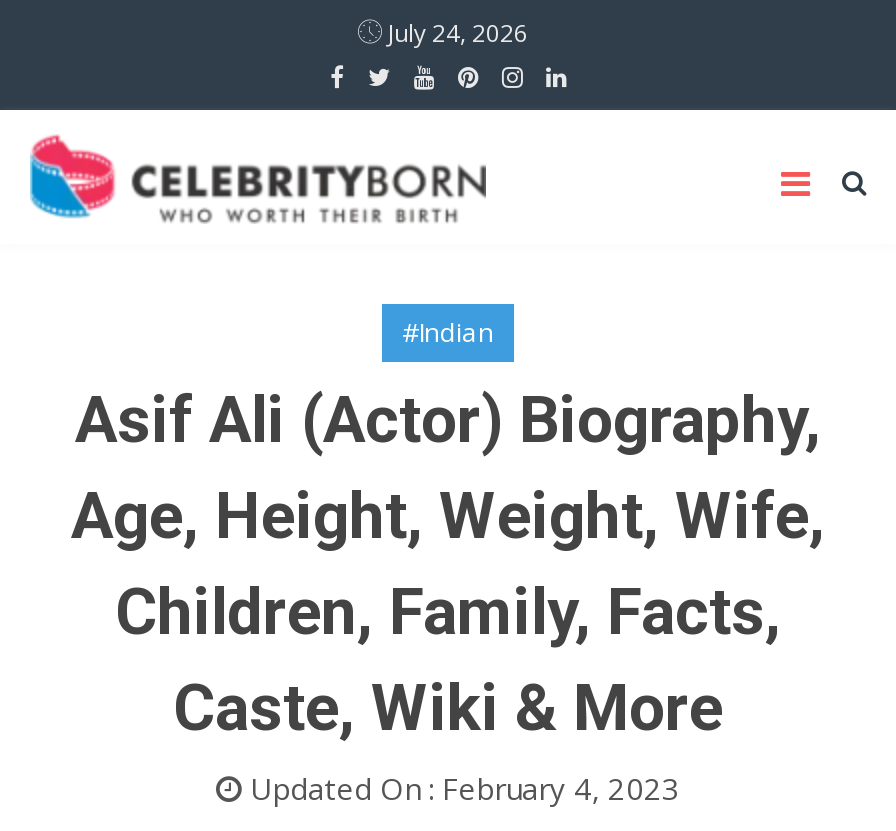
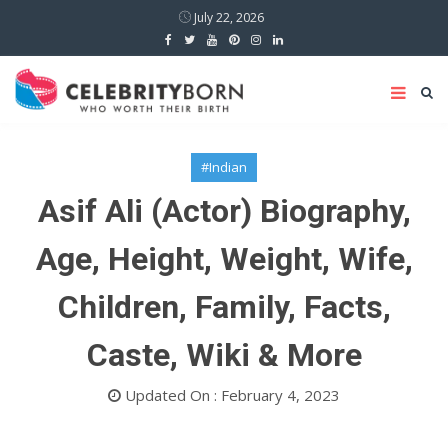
[382,16,528,50] July 24, 2026 -> [191,9,264,26] July 22, 2026

